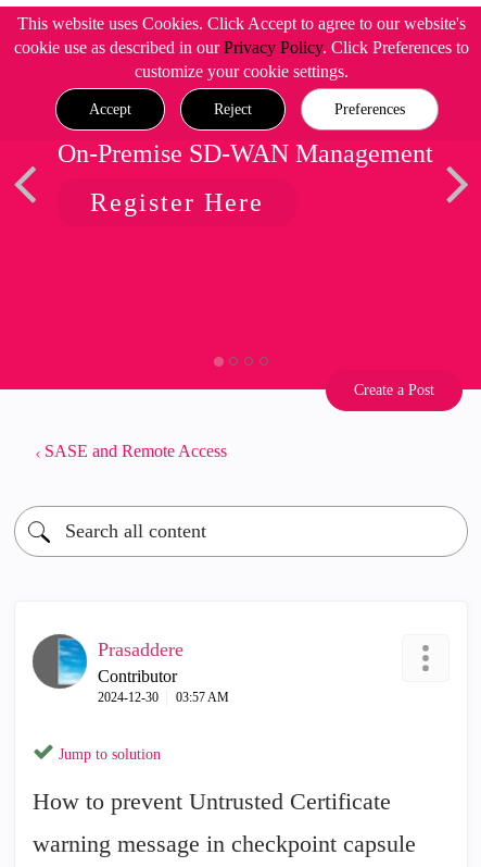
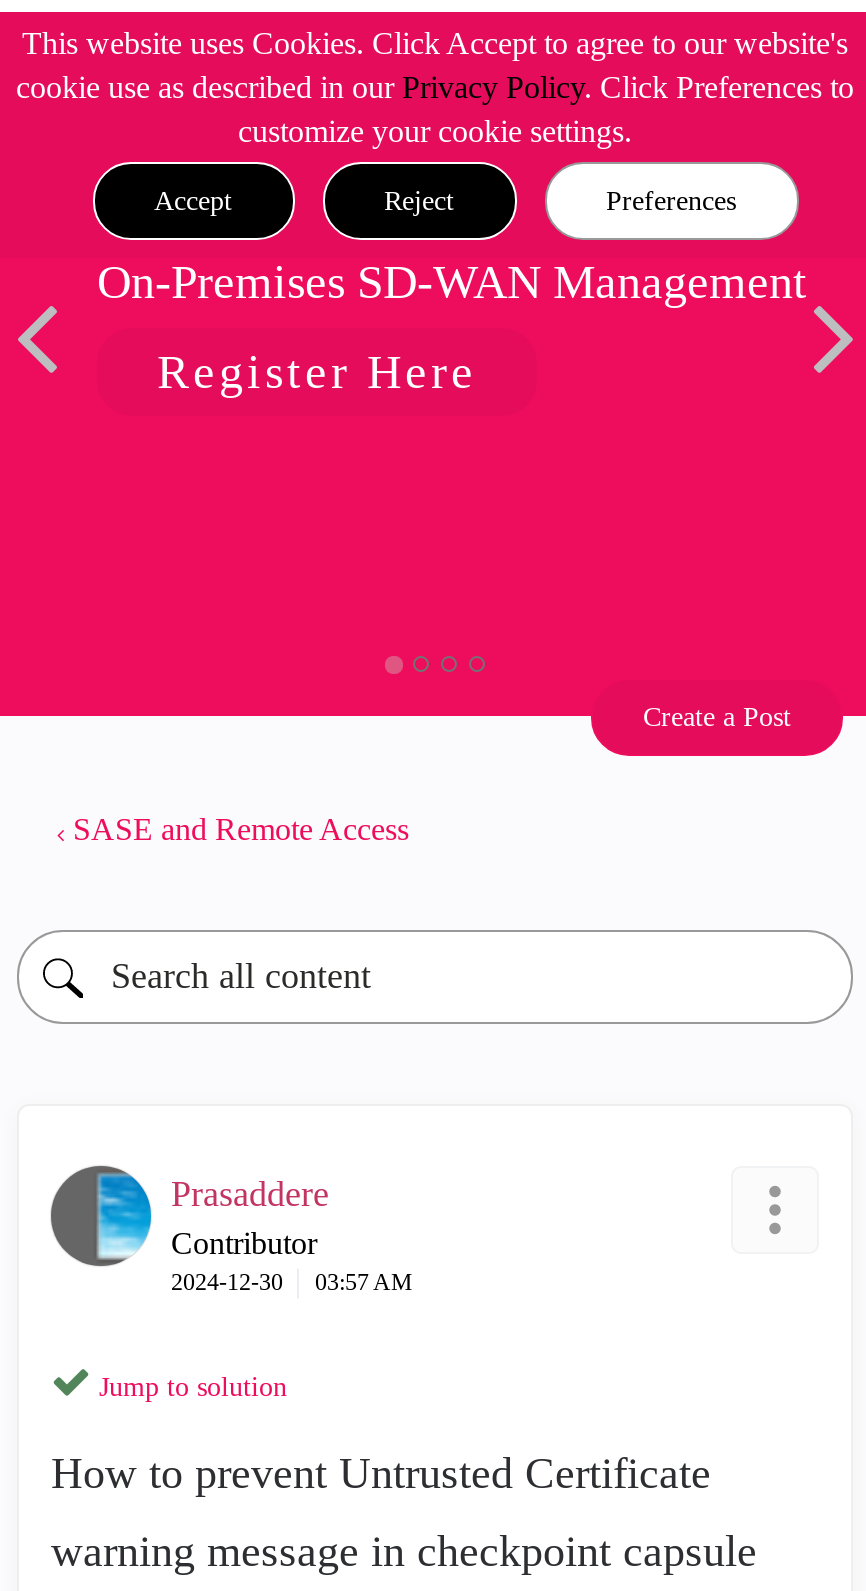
[58,139,433,168] On-Premise SD-WAN Management -> [97,256,807,308] On-Premises SD-WAN Management

